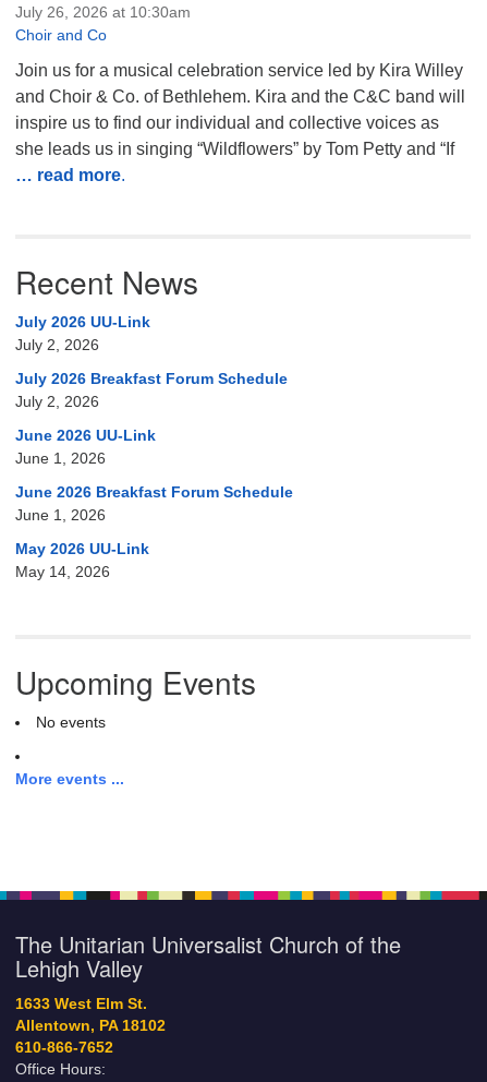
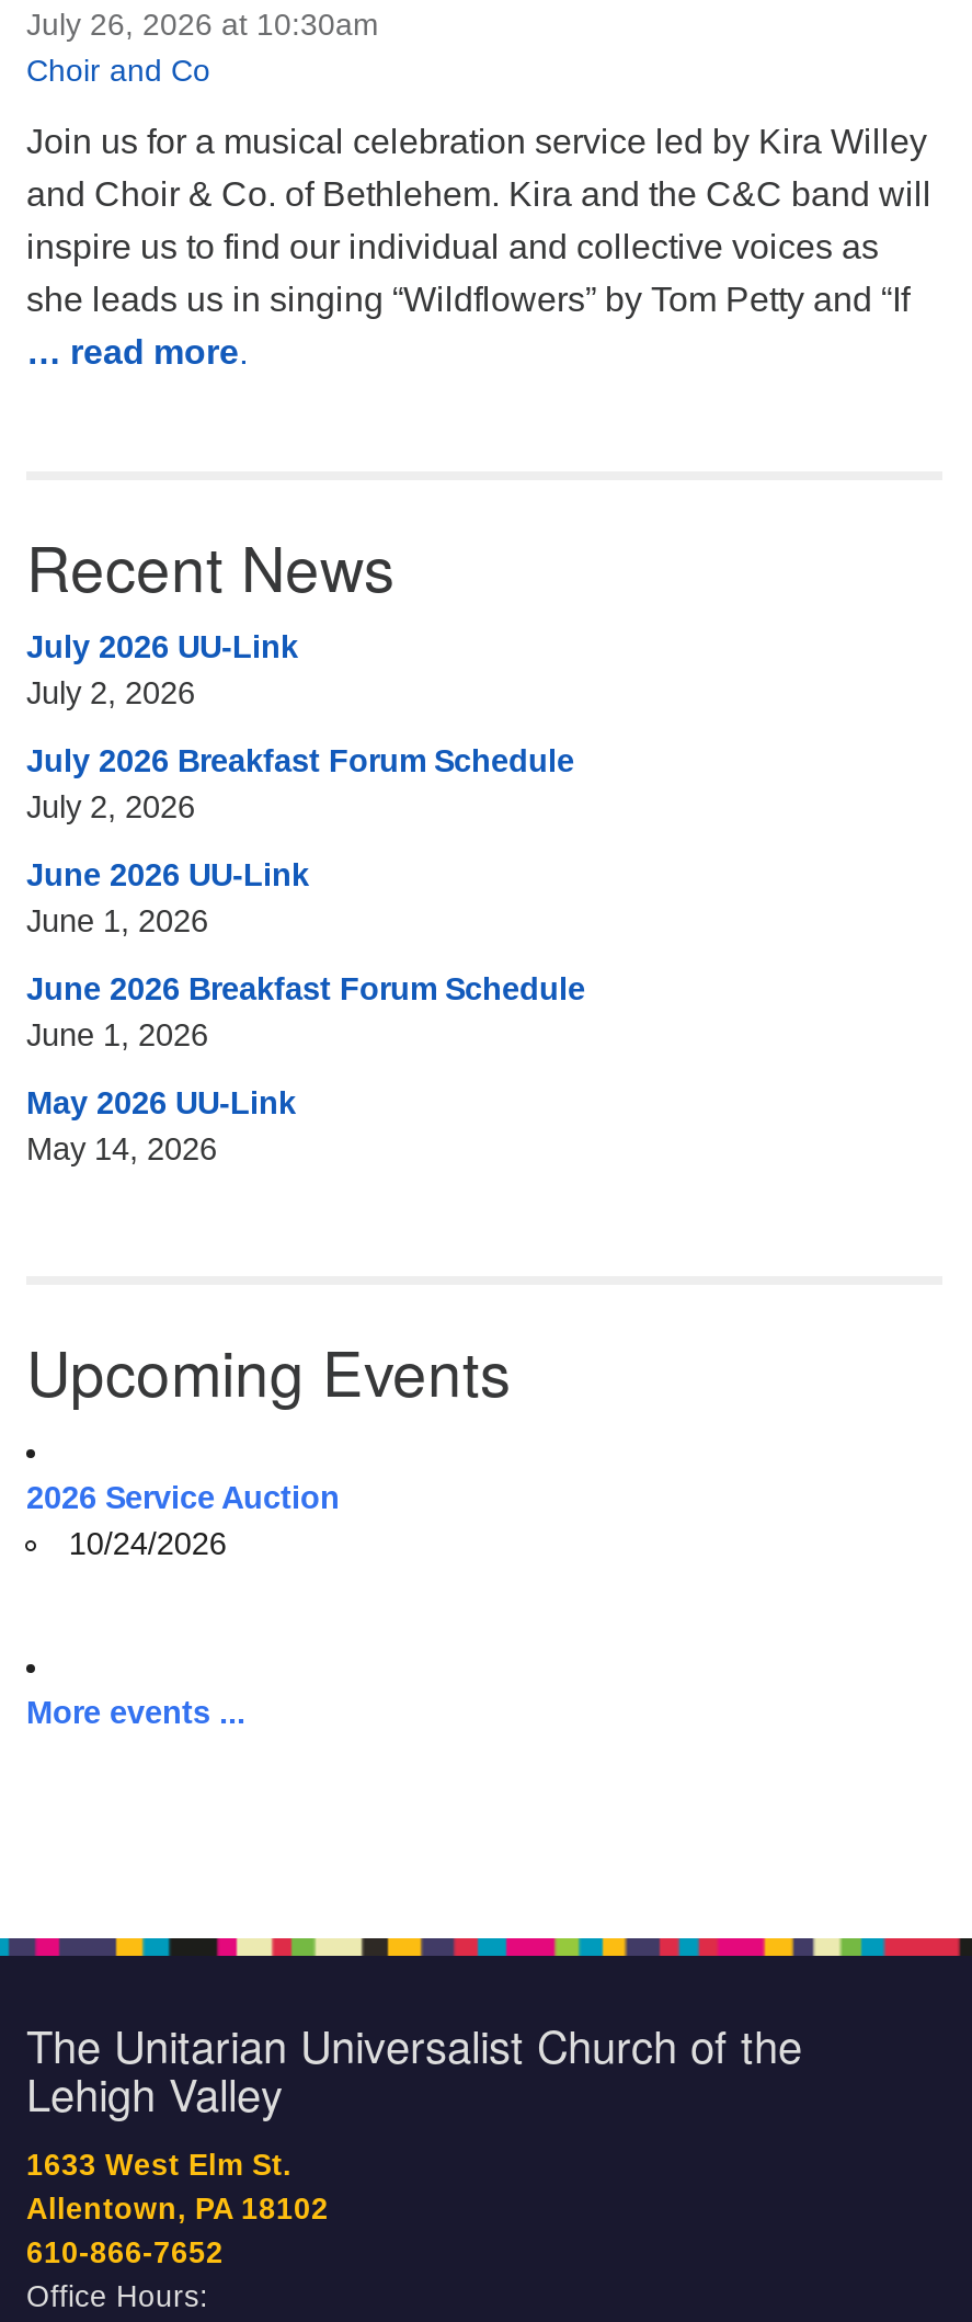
[36,713,106,731] No events -> [26,1480,340,1561] 2026 Service Auction | 10/24/2026

